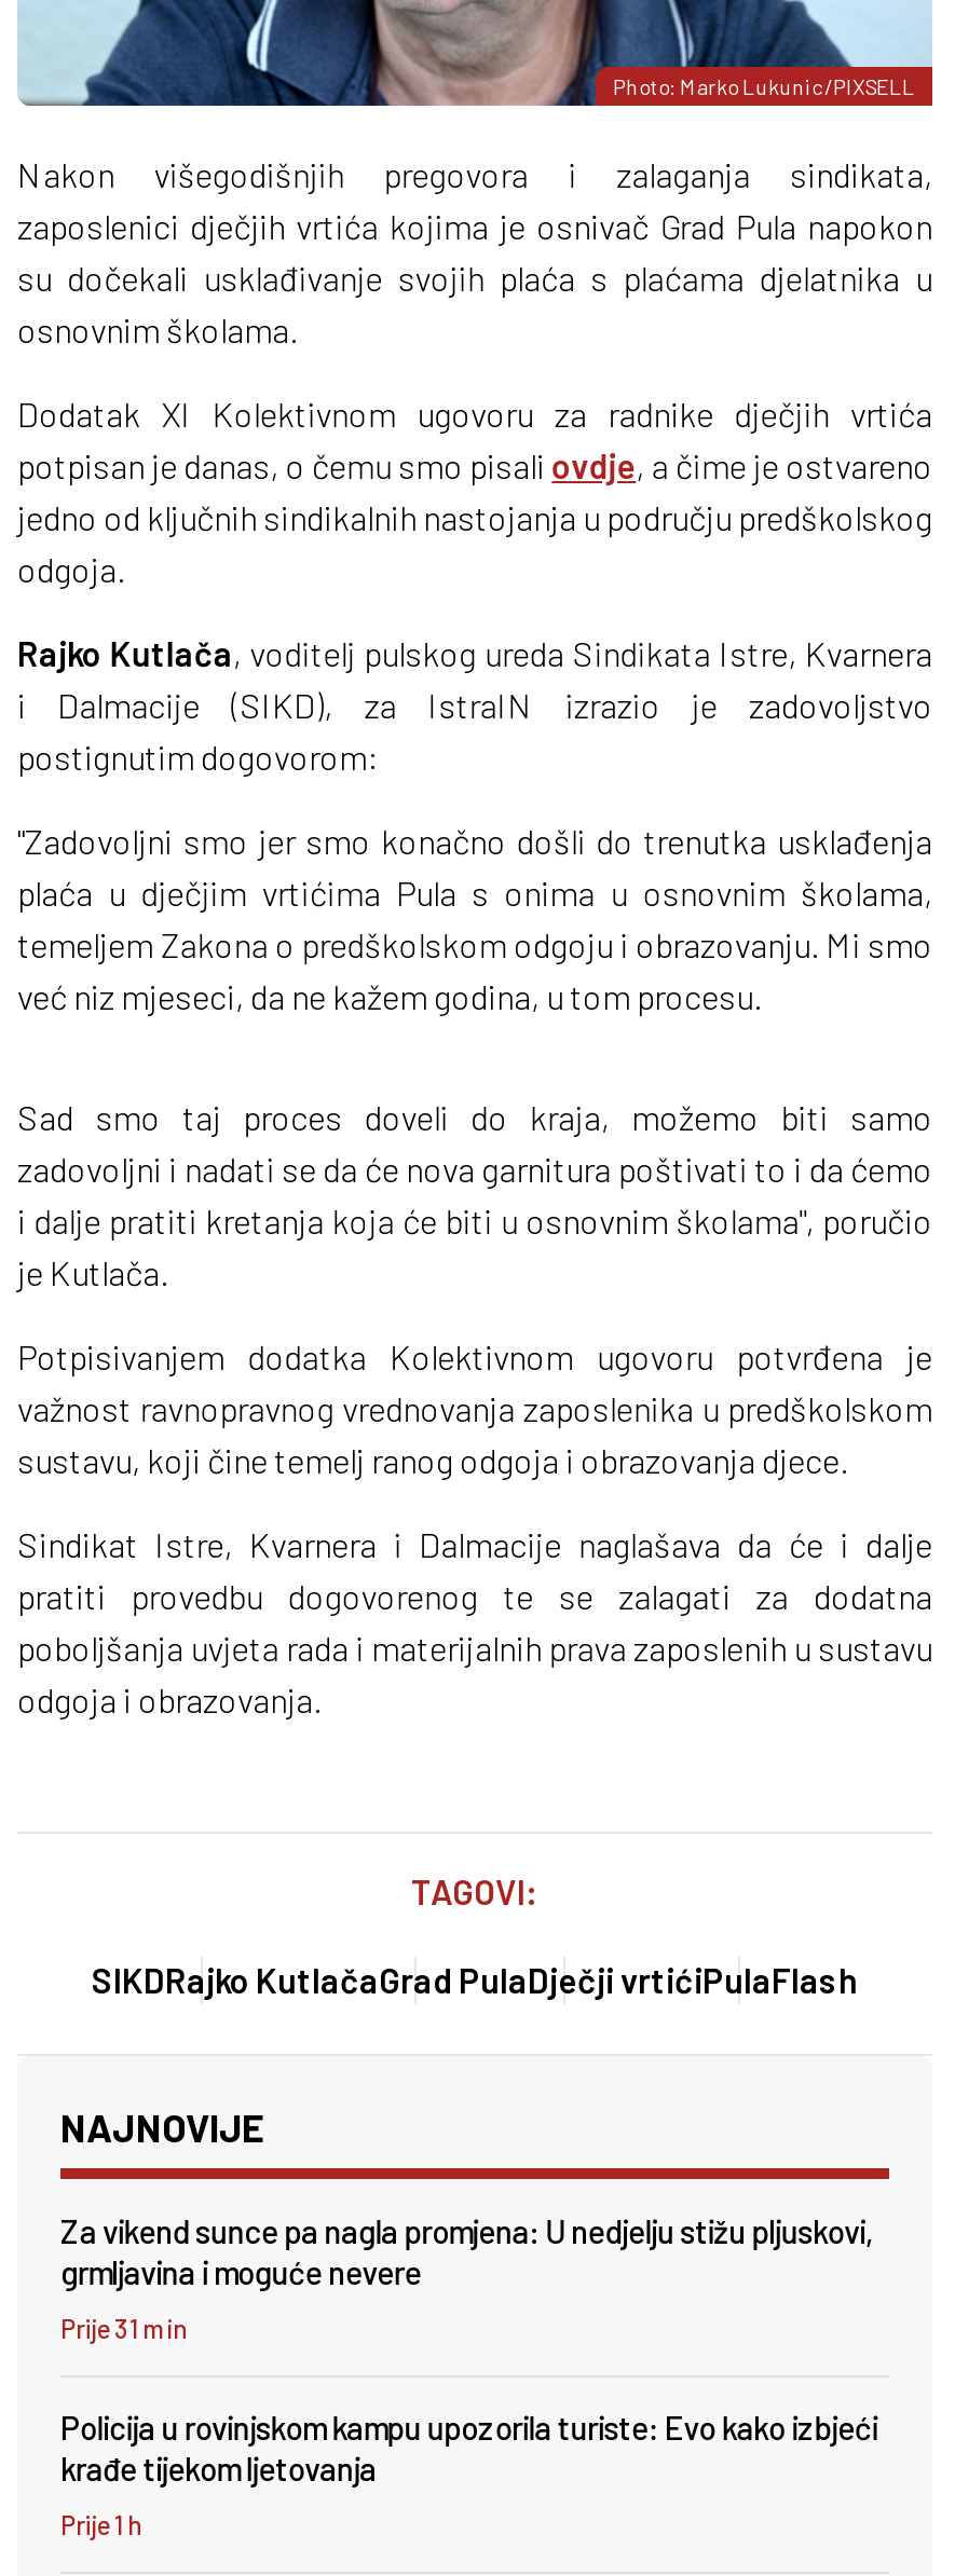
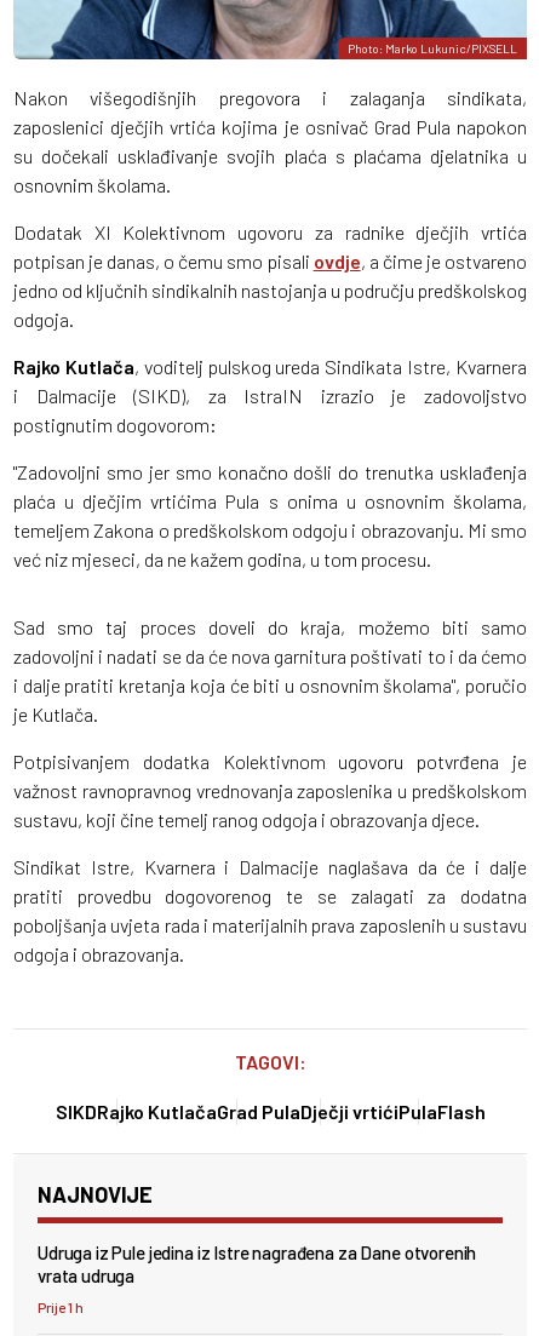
[60,2211,878,2488] Za vikend sunce pa nagla promjena: U nedjelju stižu pljuskovi, | grmljavina i moguće nevere | Prije 31 min | Policija u rovinjskom kampu upozorila turiste: Evo kako izbjeći | krađe tijekom ljetovanja -> [38,1242,476,1286] Udruga iz Pule jedina iz Istre nagrađena za Dane otvorenih | vrata udruga

